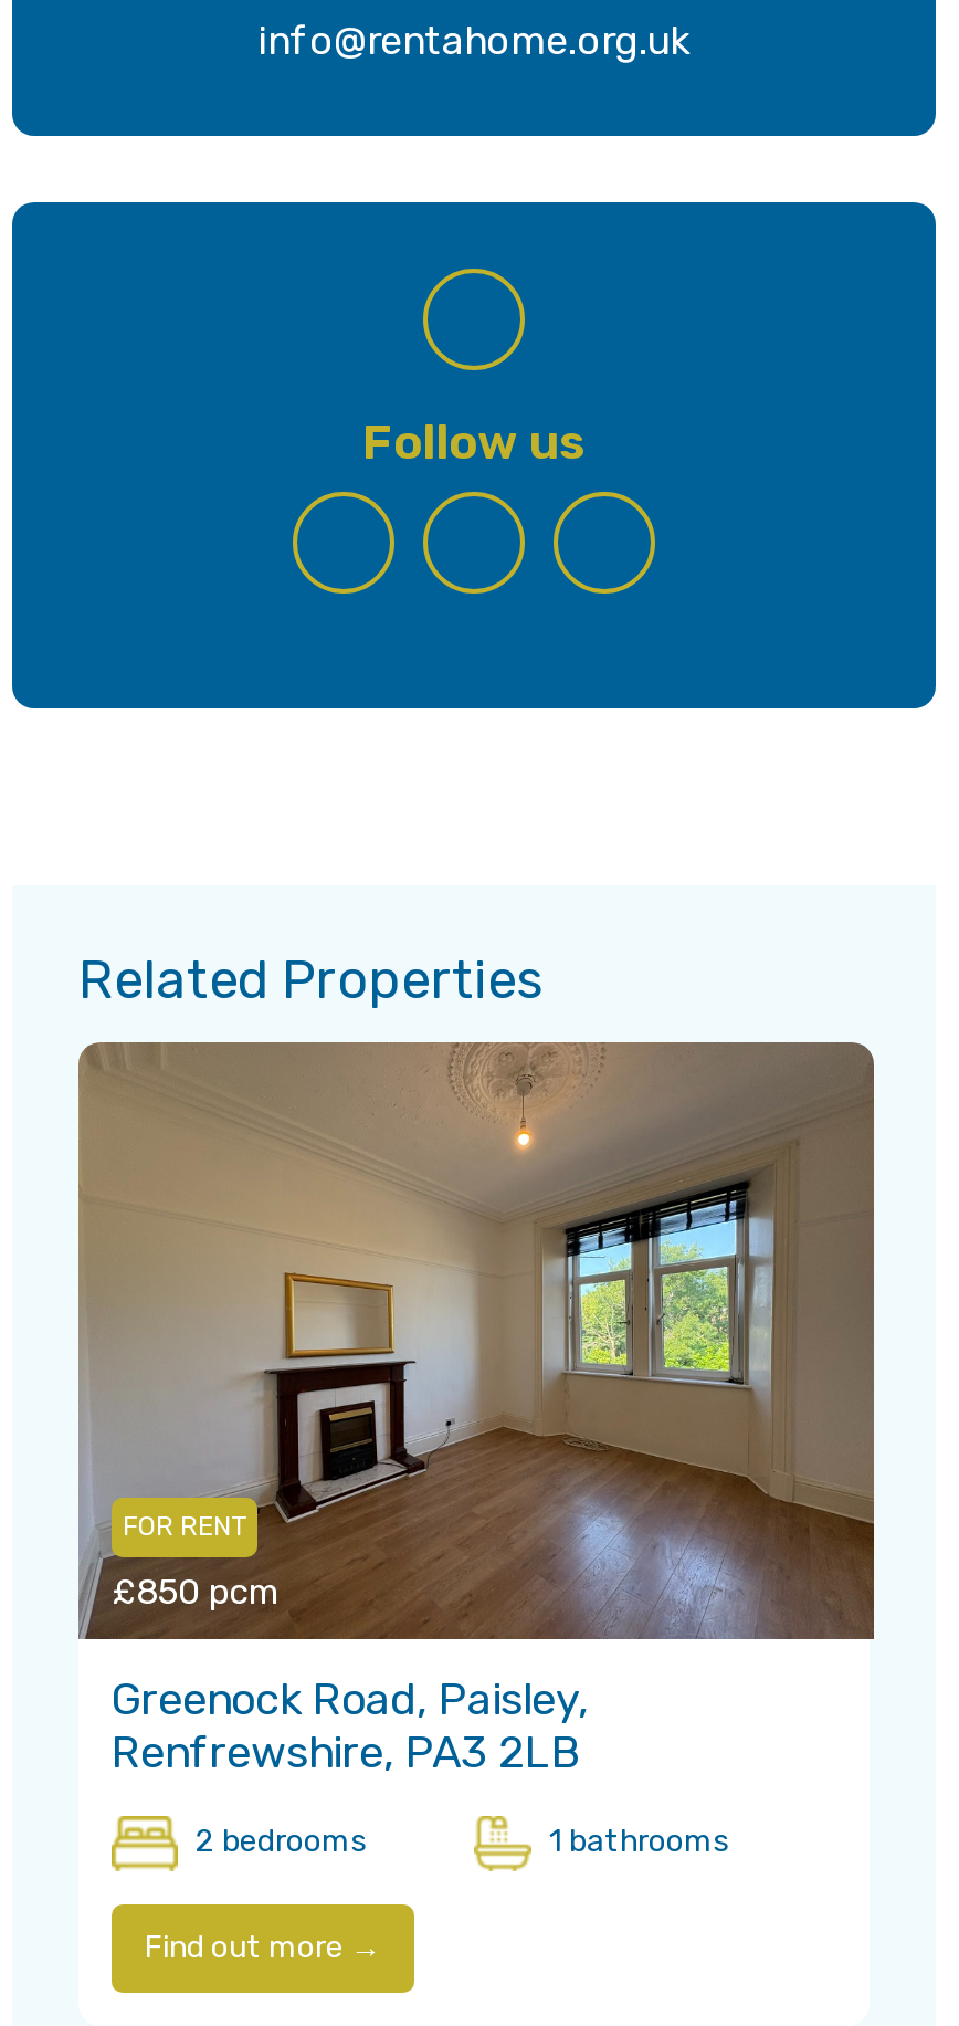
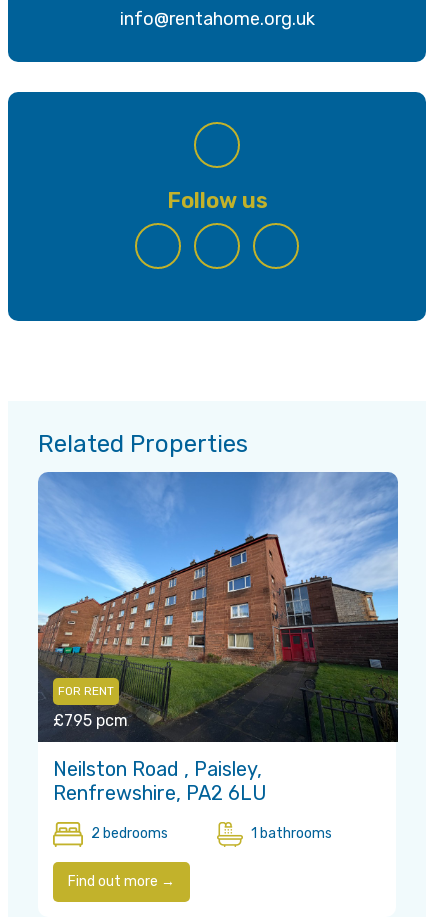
[76,1040,876,1641] [image] | £850 pcm -> [37,471,399,743] [image] | £795 pcm
[112,1672,589,1778] Greenock Road, Paisley, | Renfrewshire, PA3 2LB -> [53,757,267,805] Neilston Road , Paisley, | Renfrewshire, PA2 6LU

